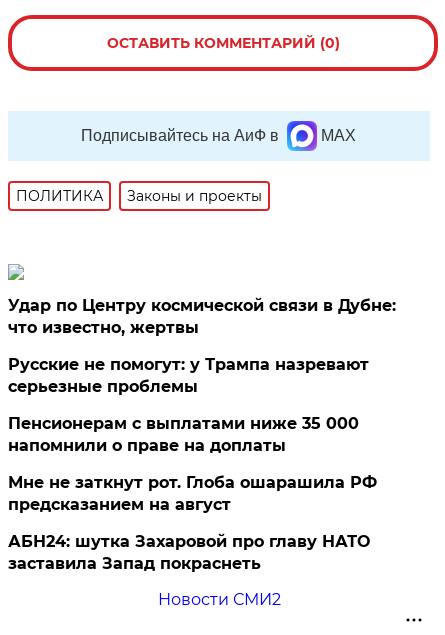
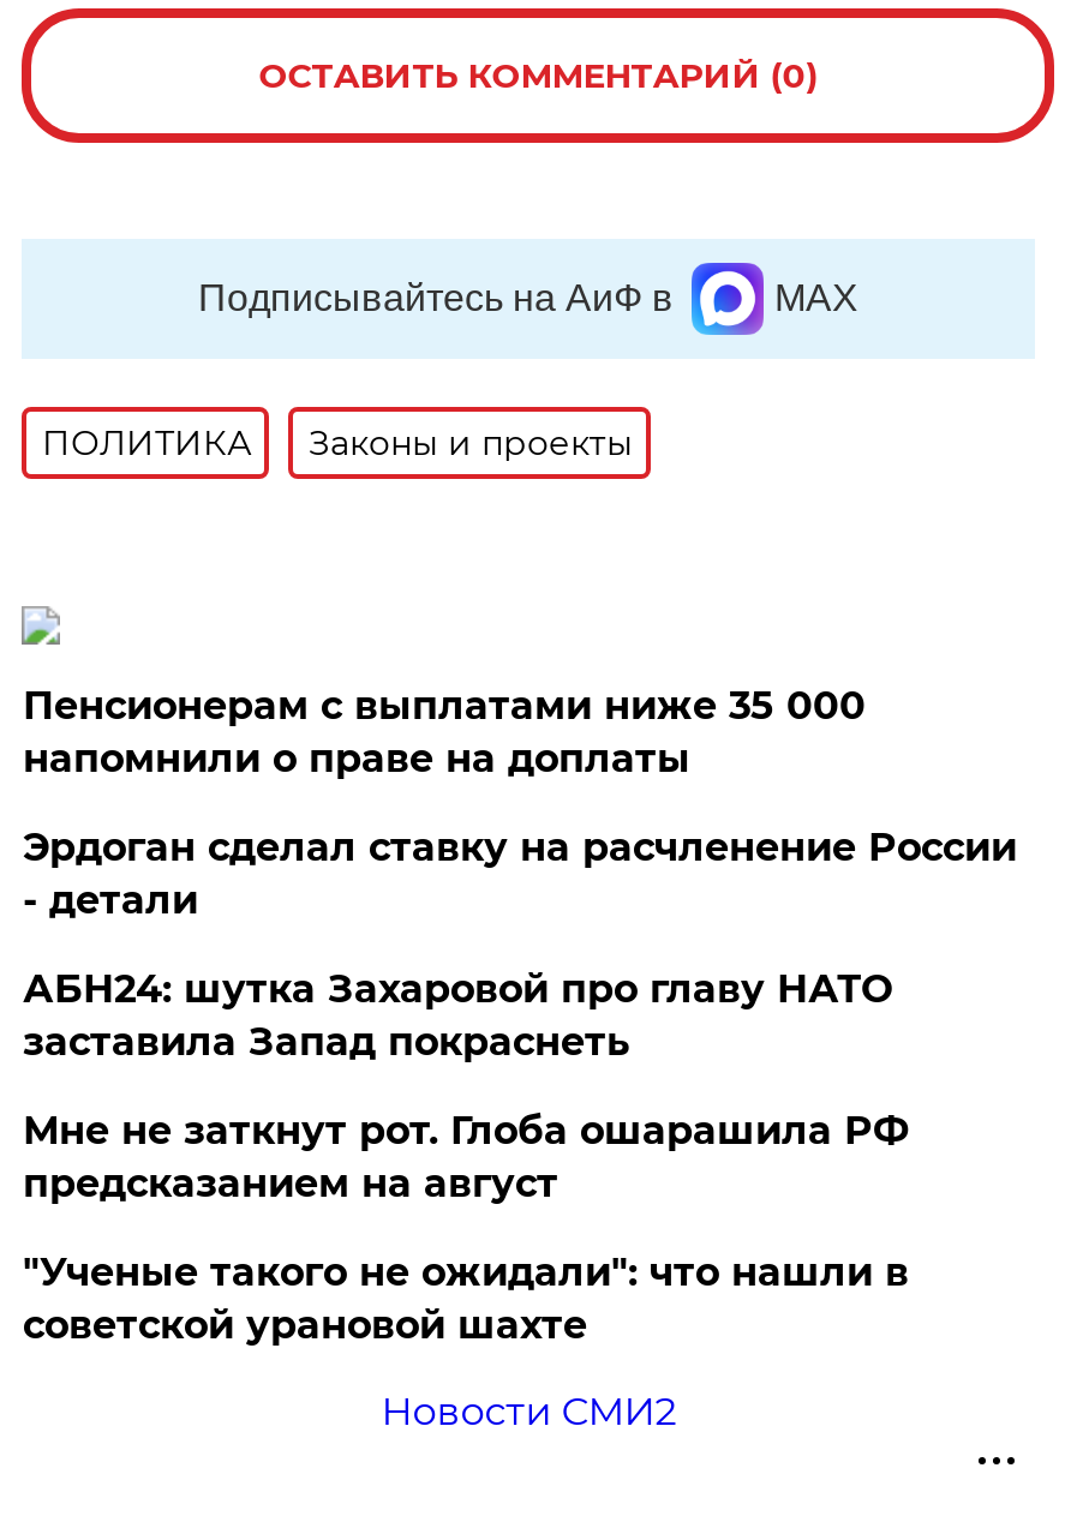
[8,296,396,396] Удар по Центру космической связи в Дубне: | что известно, жертвы | Русские не помогут: у Трампа назревают | серьезные проблемы -> none
moved [8,414,359,455] -> [23,683,865,781]: Пенсионерам с выплатами ниже 35 000 | напомнили о праве на доплаты
none -> [23,825,1017,923] Эрдоган сделал ставку на расчленение России | - детали
none -> [23,1250,909,1348] "Ученые такого не ожидали": что нашли в | советской урановой шахте
moved [8,532,370,573] -> [23,966,892,1065]: АБН24: шутка Захаровой про главу НАТО | заставила Запад покраснеть

